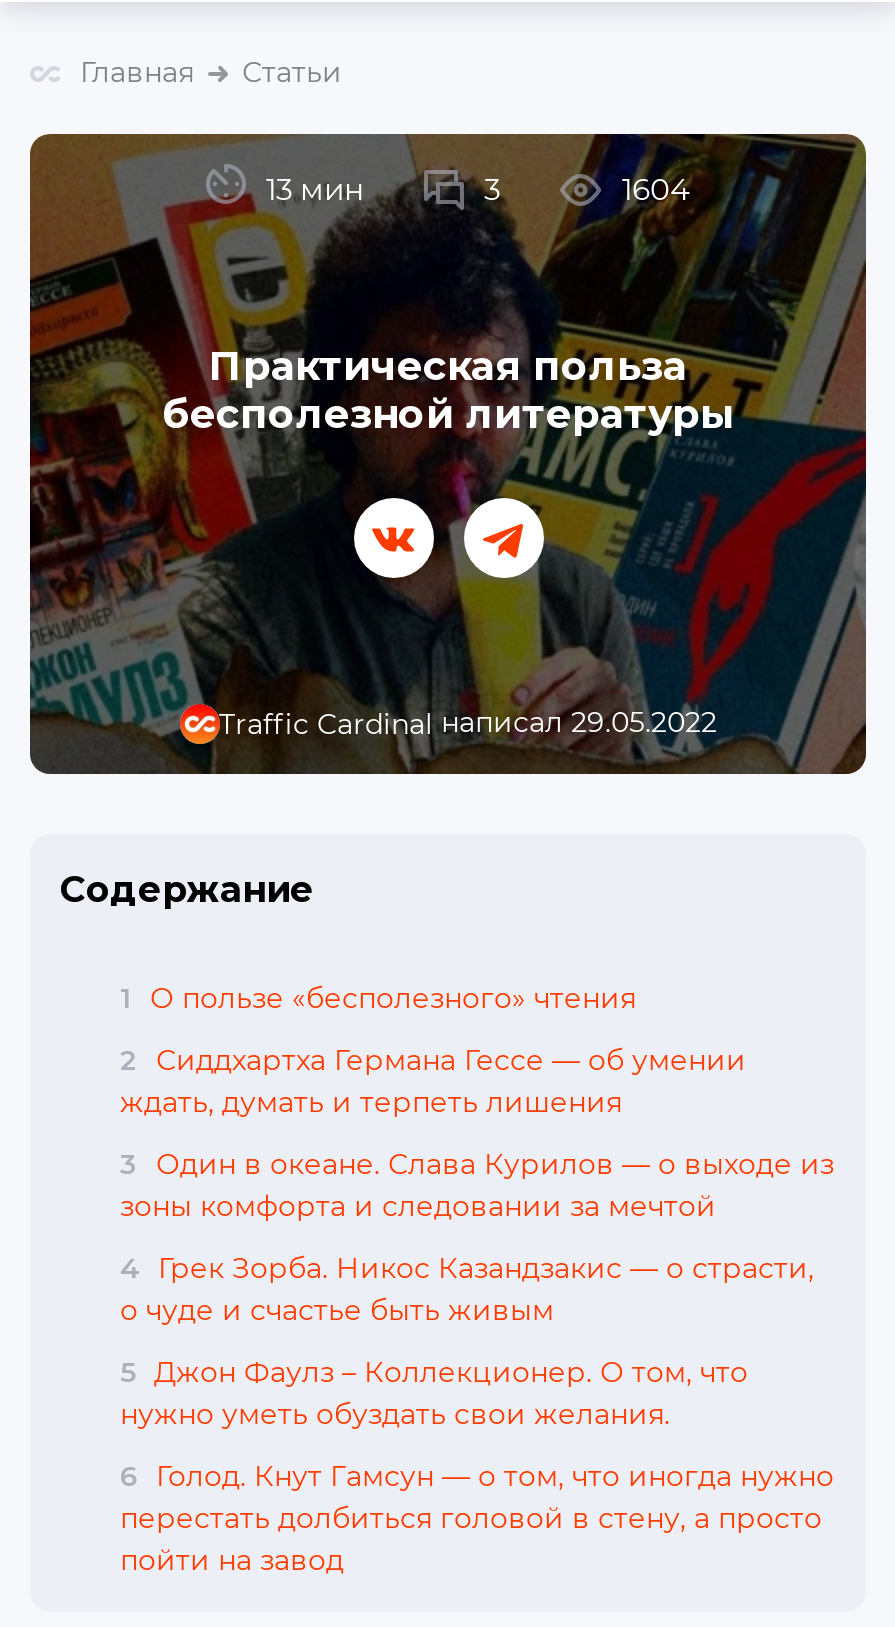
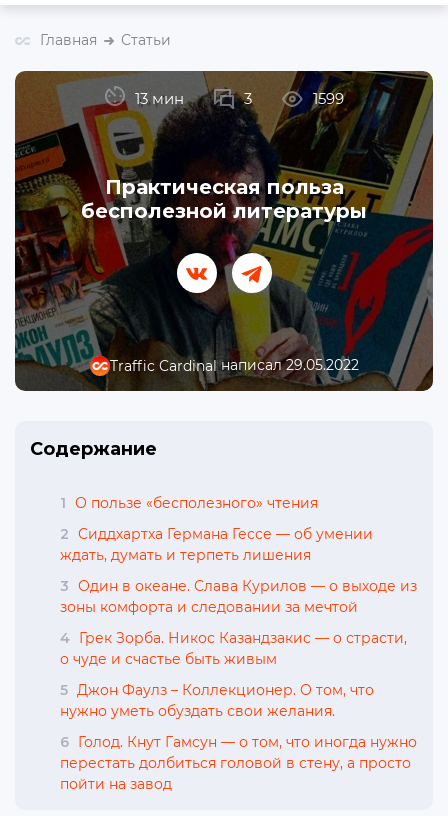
[622,170,690,208] 1604 -> [312,89,343,108] 1599

